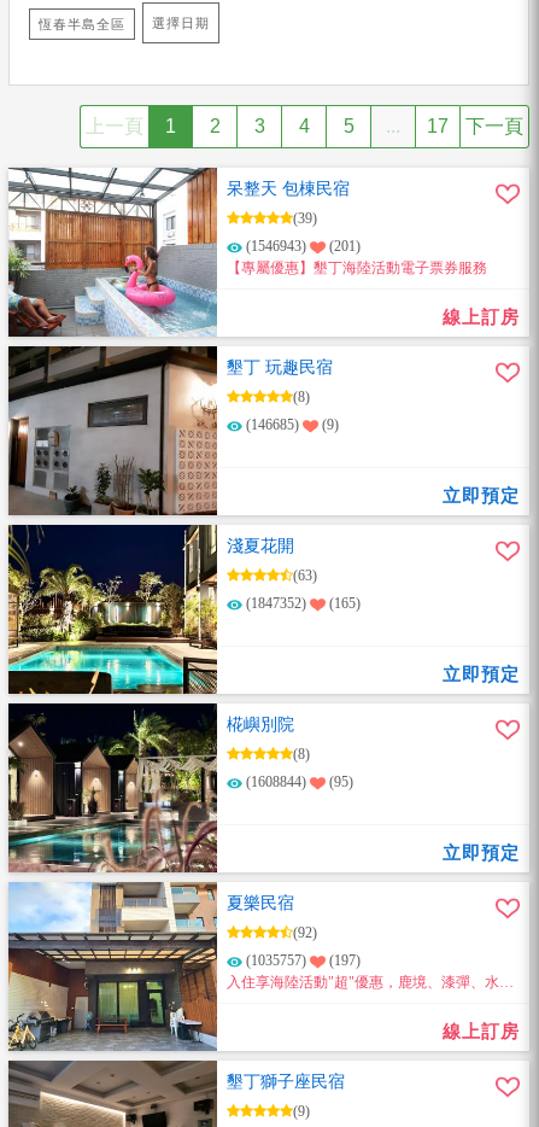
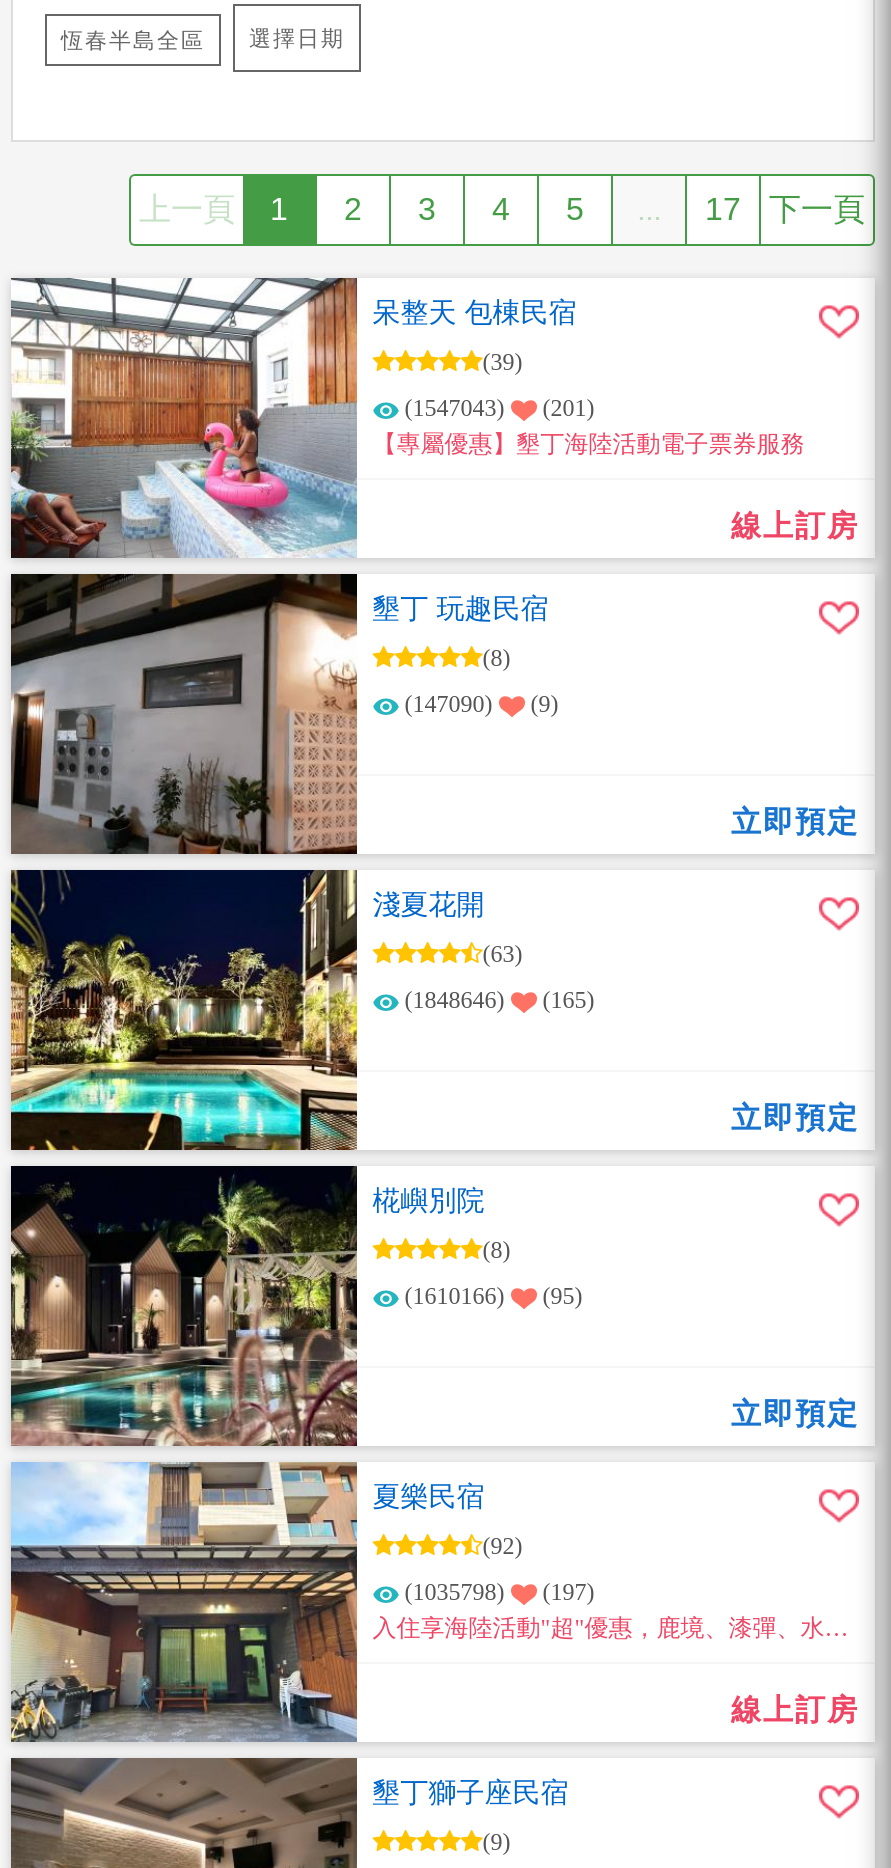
[246,238,360,255] (1546943) (201) -> [405,394,595,422] (1547043) (201)
[246,416,339,433] (146685) (9) -> [405,690,559,718] (147090) (9)
[246,595,360,612] (1847352) (165) -> [405,986,595,1014] (1848646) (165)
[246,774,353,790] (1608844) (95) -> [405,1282,583,1310] (1610166) (95)
[246,952,360,969] (1035757) (197) -> [405,1578,595,1606] (1035798) (197)

